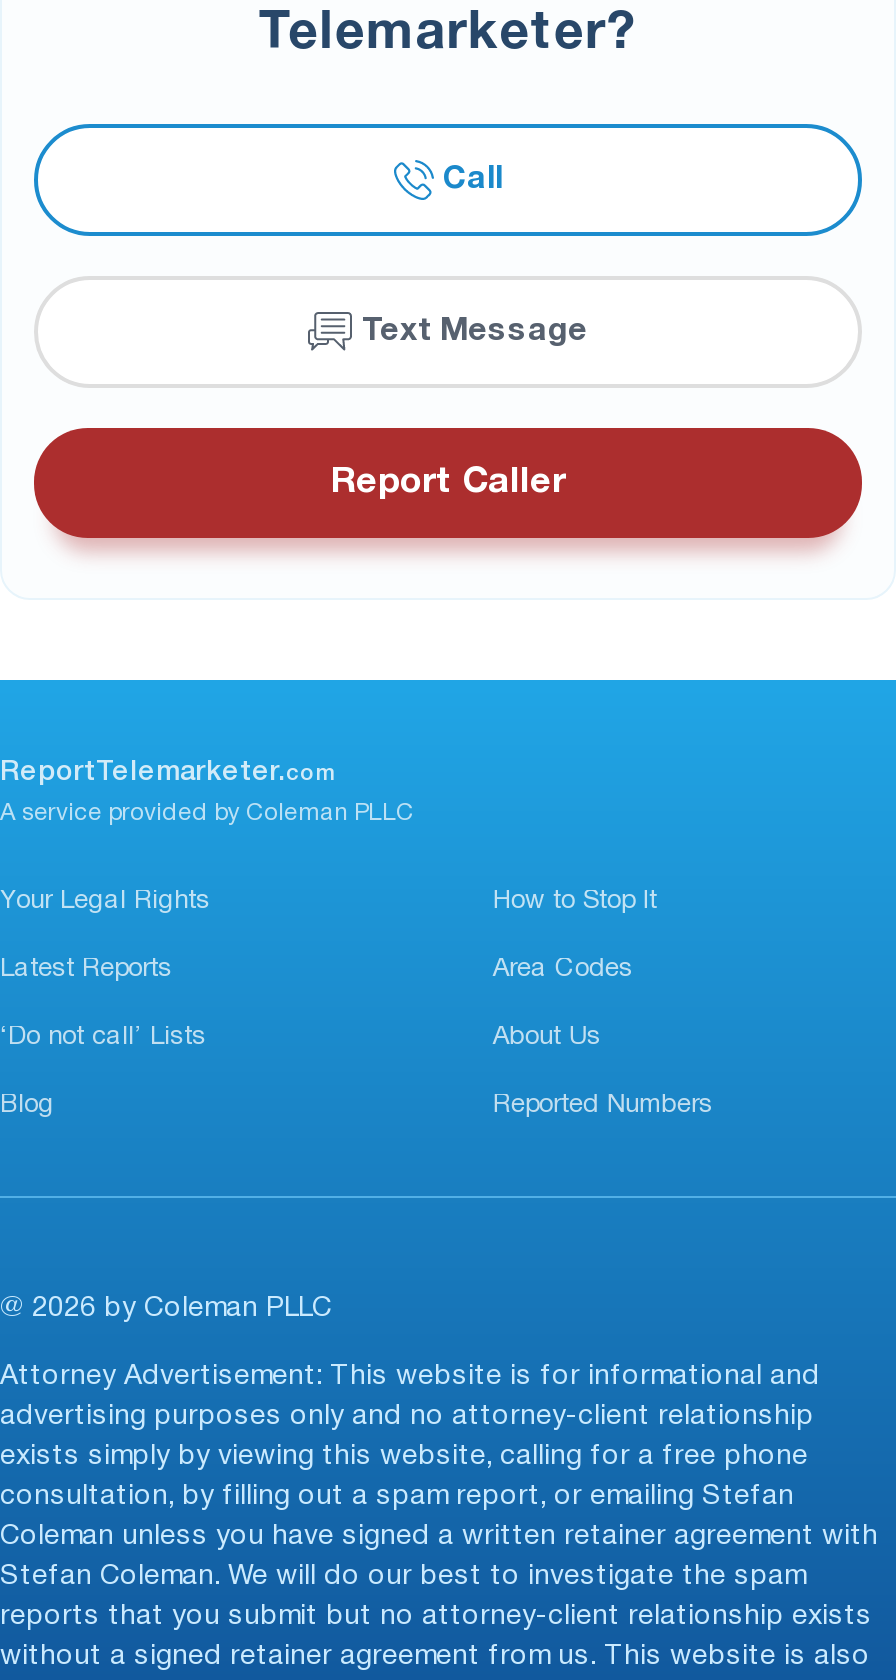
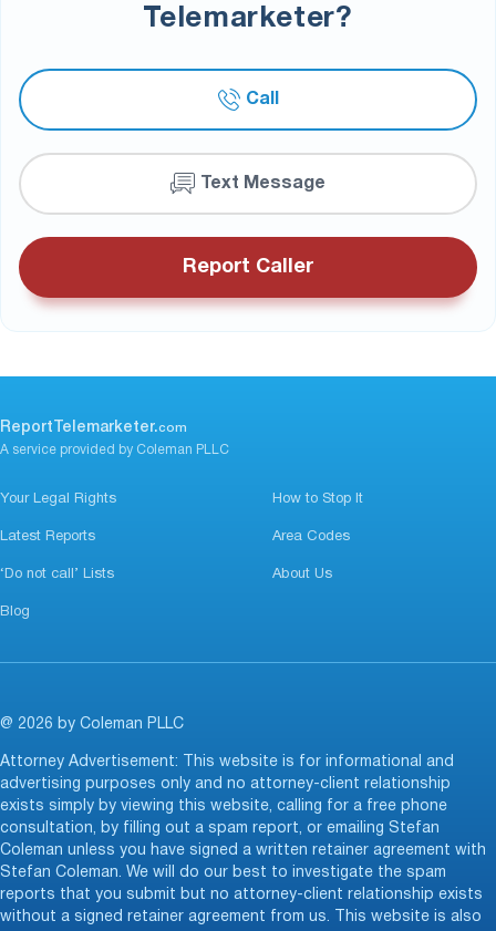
[493,1095,713,1119] Reported Numbers -> none

